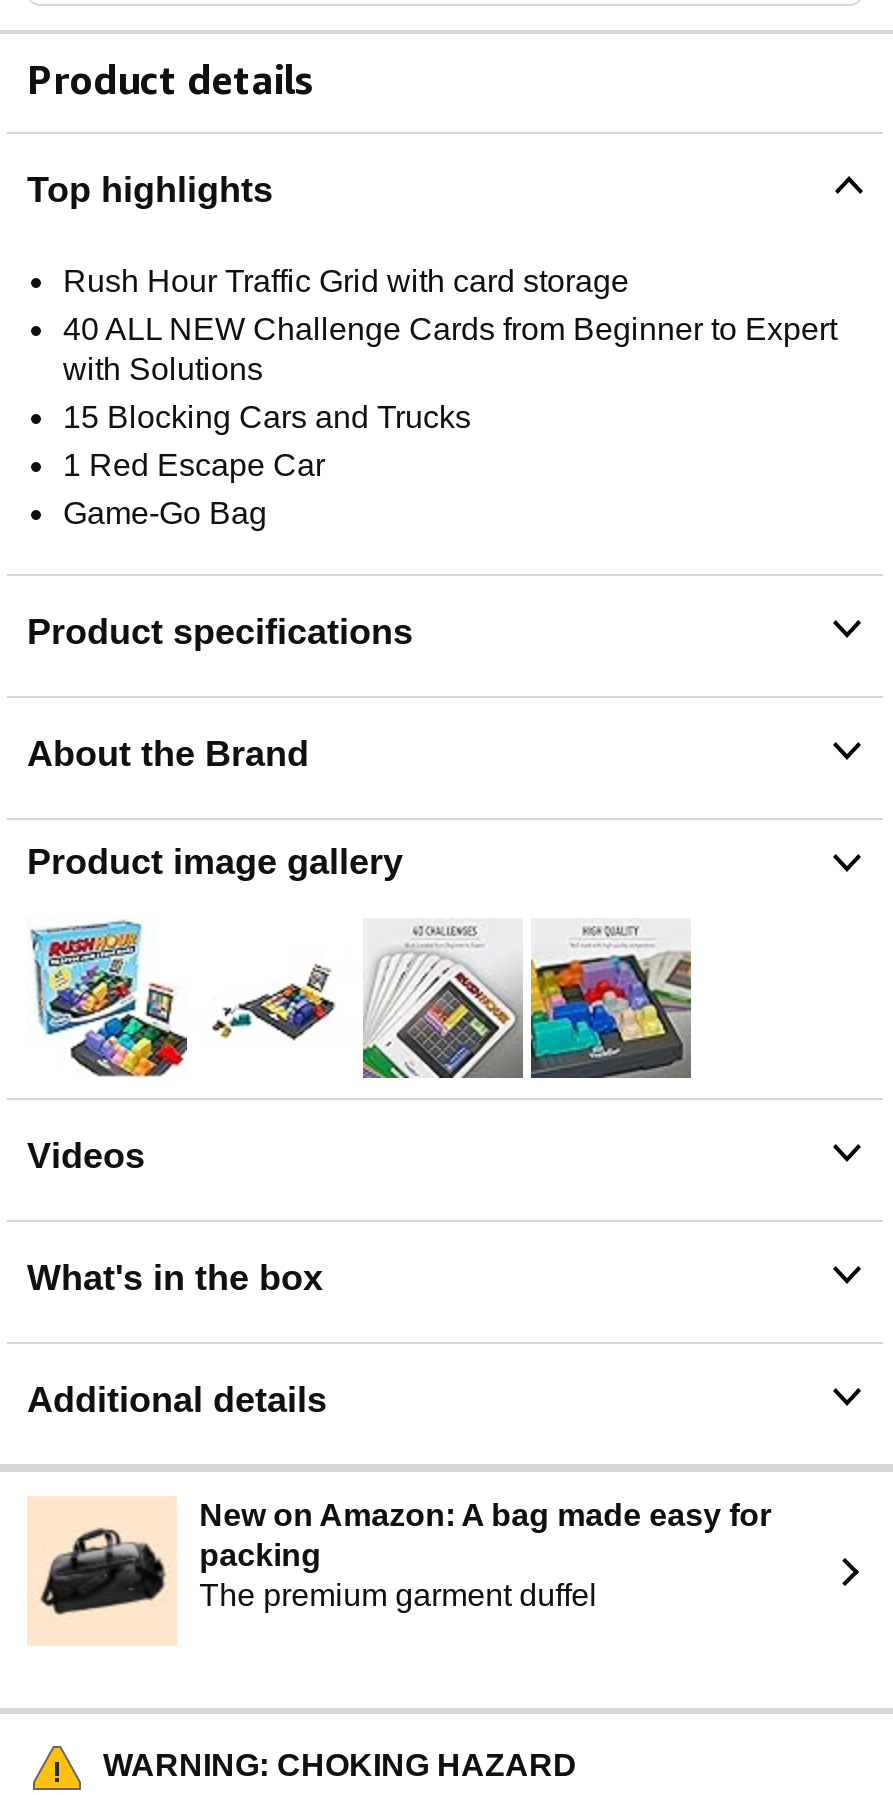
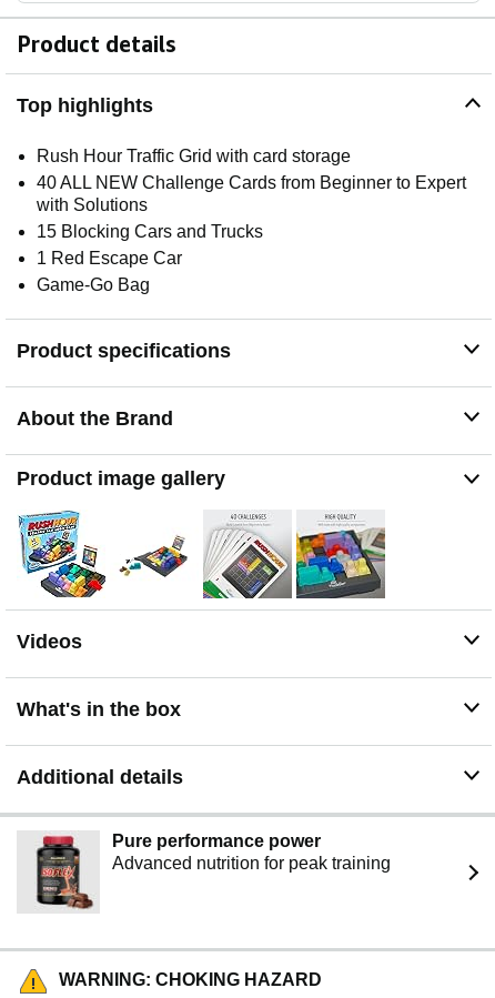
[31,1499,771,1642] [image] | New on Amazon: A bag made easy for | packing | The premium garment duffel -> [18,831,391,913] [image] | Pure performance power | Advanced nutrition for peak training

